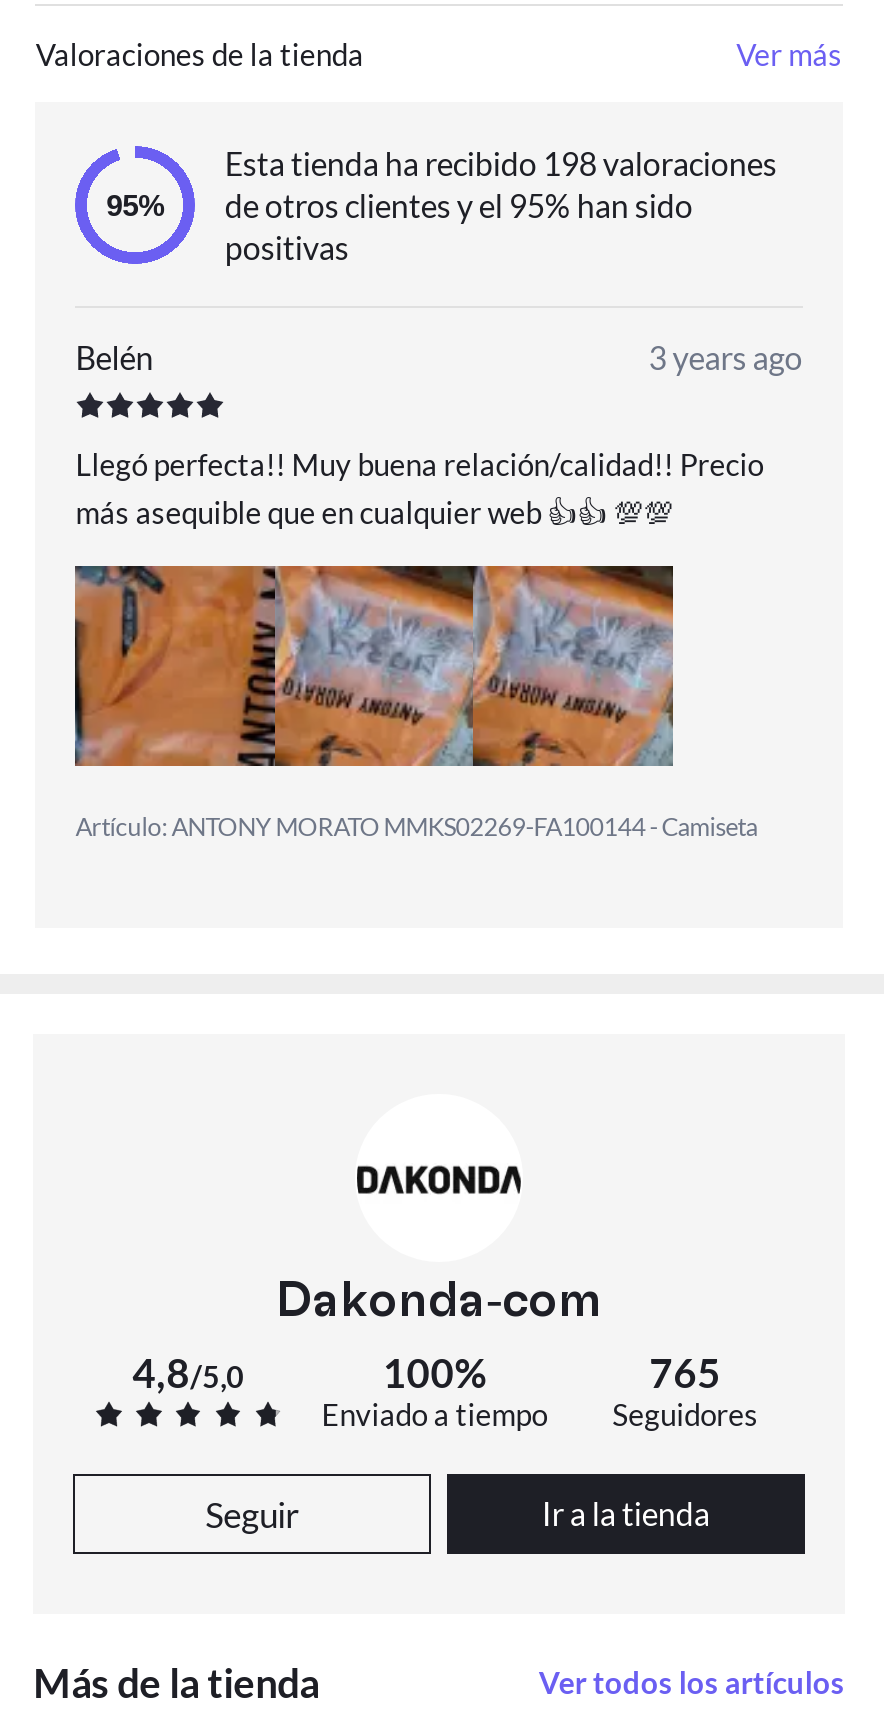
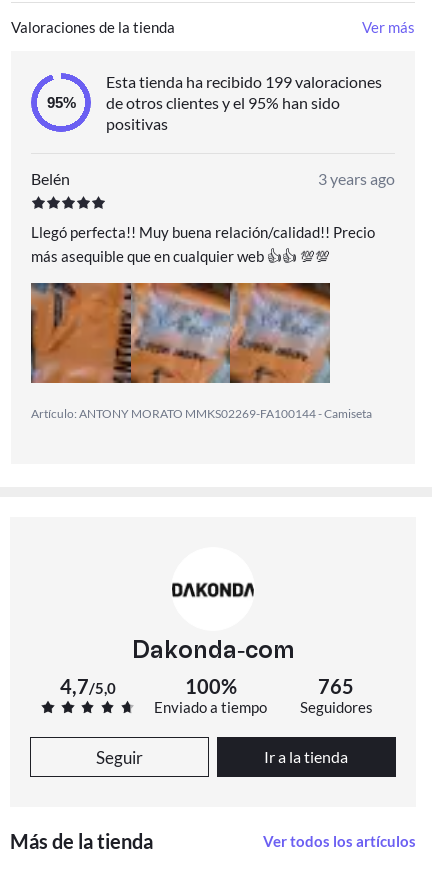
[225,144,777,182] Esta tienda ha recibido 198 valoraciones -> [106,72,382,91] Esta tienda ha recibido 199 valoraciones
[132,1348,244,1396] 4,8/5,0 -> [60,674,116,698] 4,7/5,0

